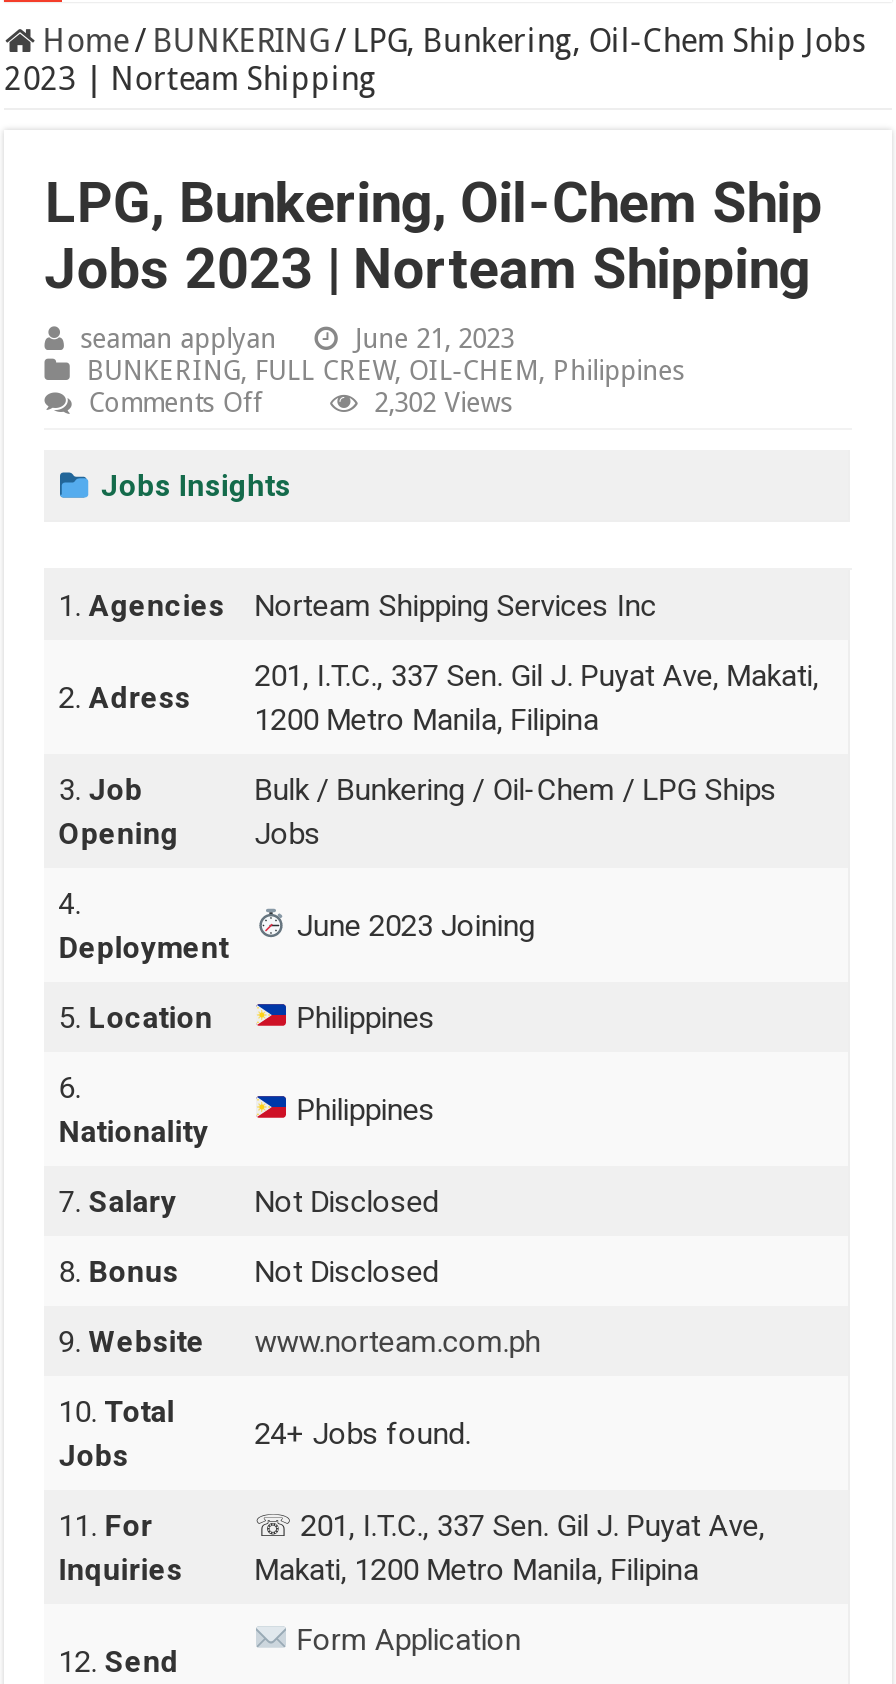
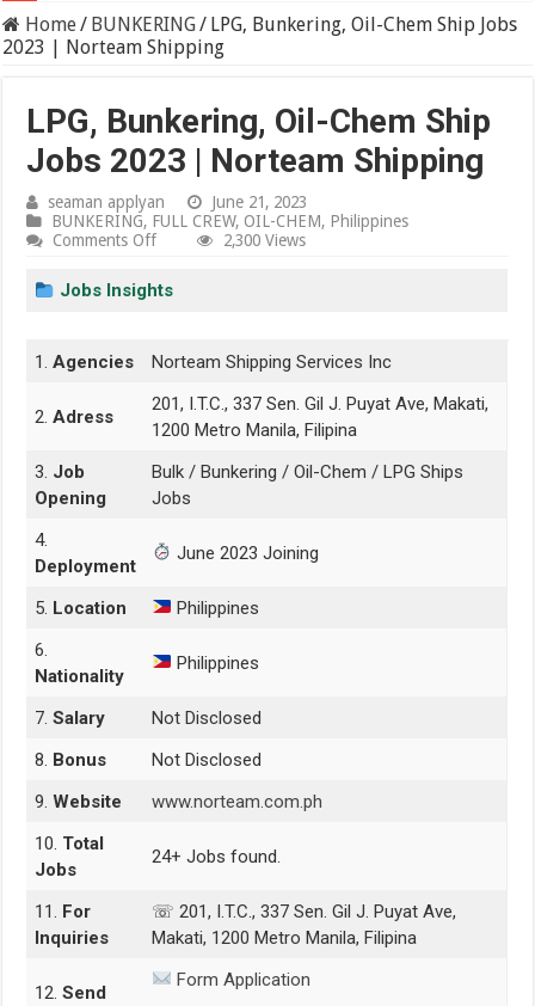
[374,386,512,418] 2,302 Views -> [224,231,306,250] 2,300 Views

